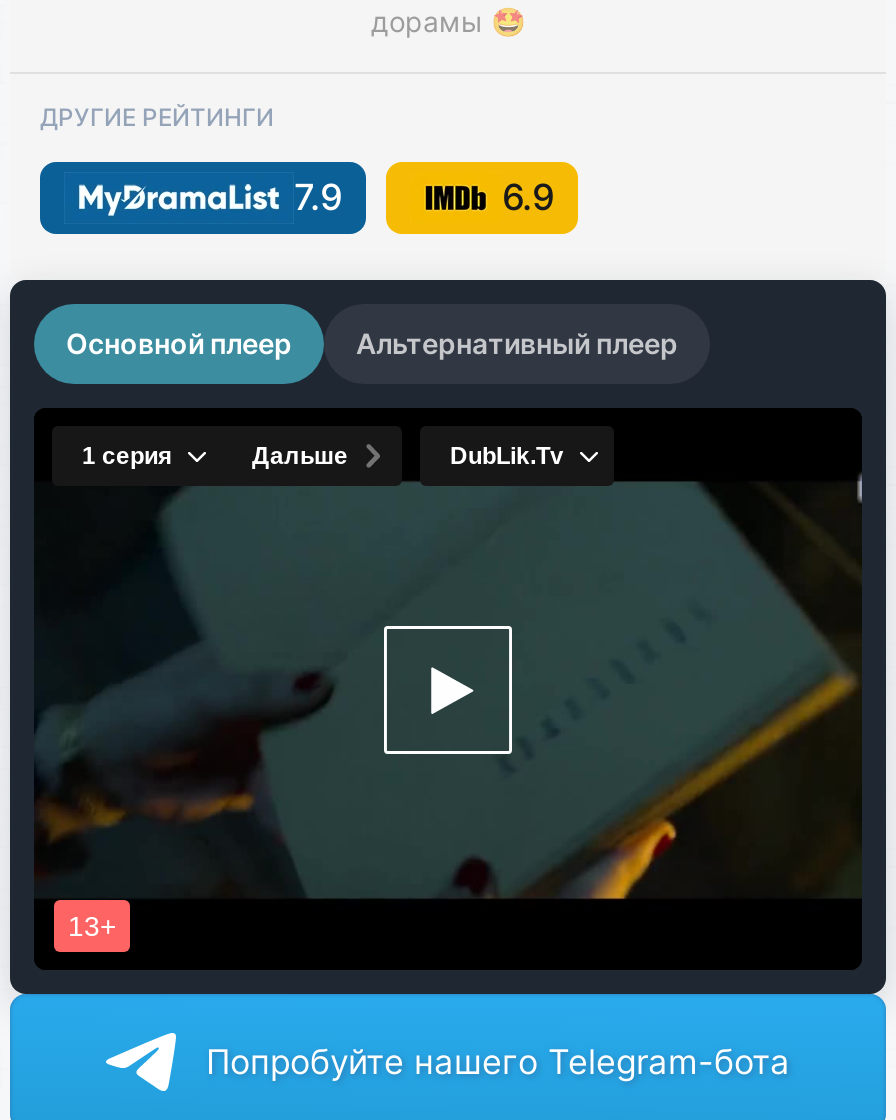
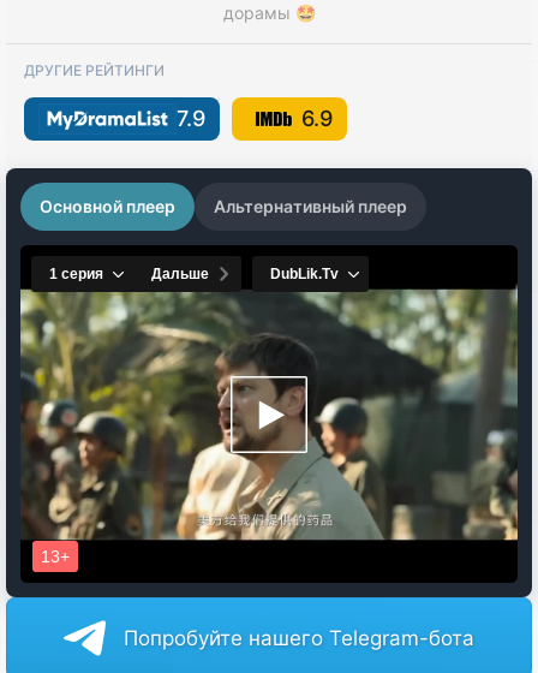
[34,482,862,900] [image] -> [19,288,519,541] [image]

